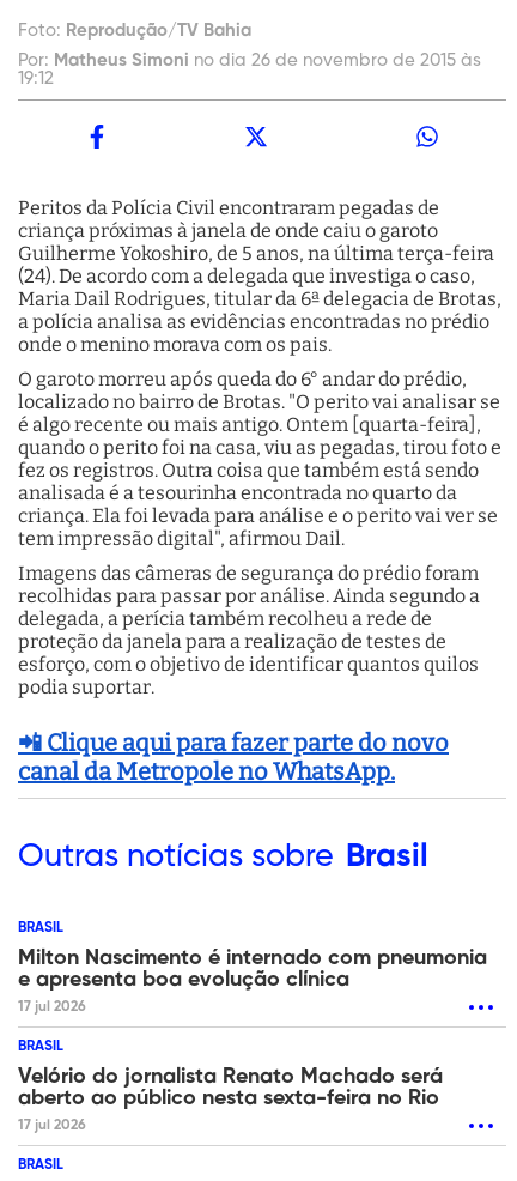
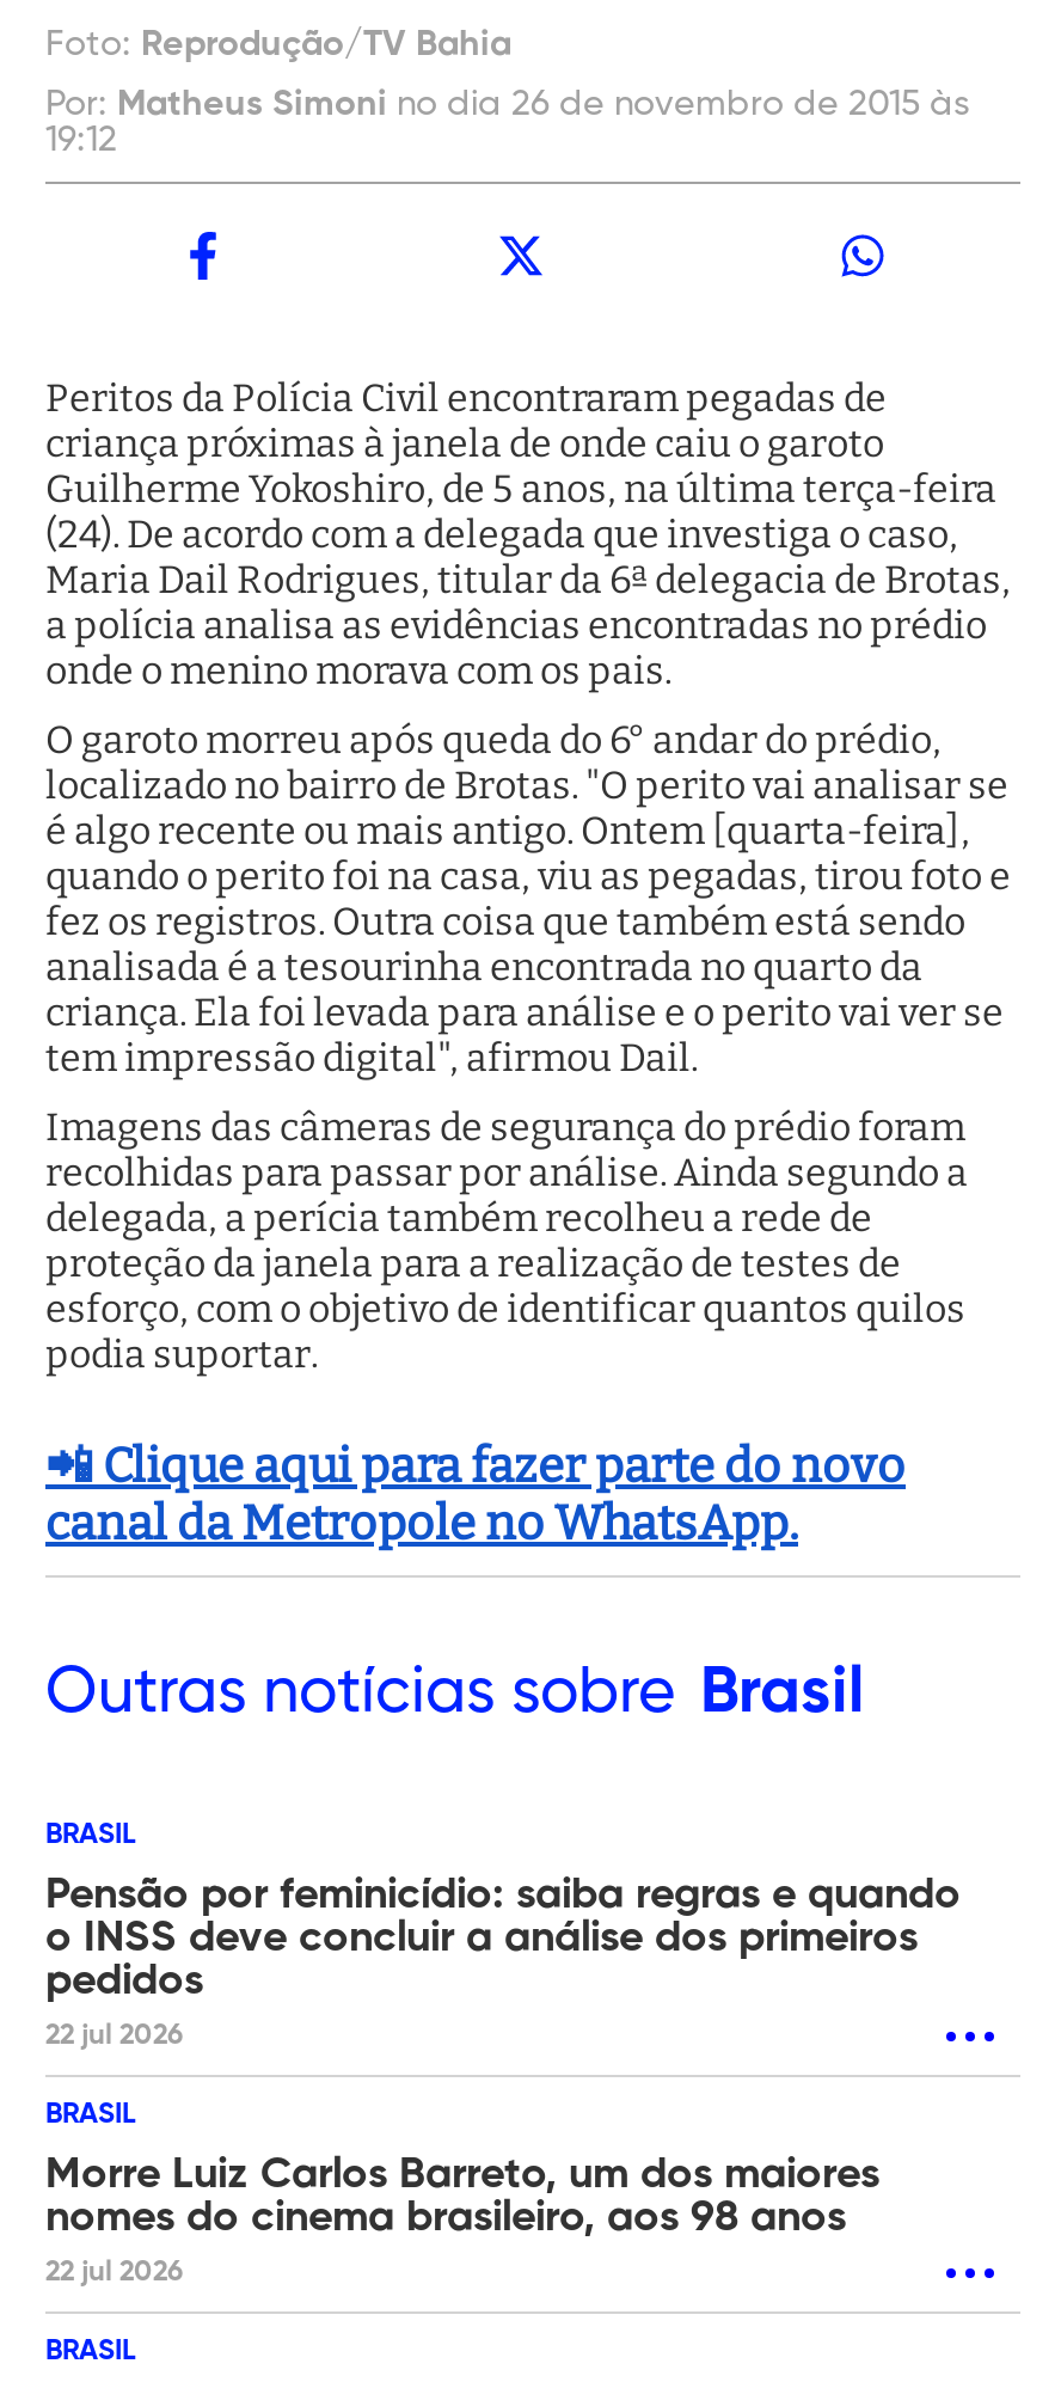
[18,948,487,1015] Milton Nascimento é internado com pneumonia | e apresenta boa evolução clínica | 17 jul 2026 -> [45,1875,961,2051] Pensão por feminicídio: saiba regras e quando | o INSS deve concluir a análise dos primeiros | pedidos | 22 jul 2026
[18,1066,443,1133] Velório do jornalista Renato Machado será | aberto ao público nesta sexta-feira no Rio | 17 jul 2026 -> [45,2154,879,2288] Morre Luiz Carlos Barreto, um dos maiores | nomes do cinema brasileiro, aos 98 anos | 22 jul 2026

